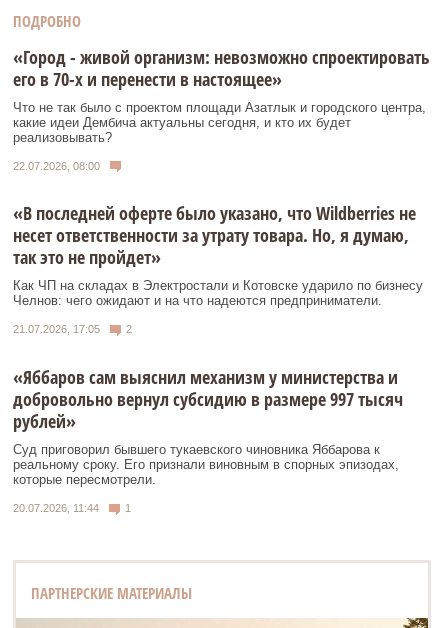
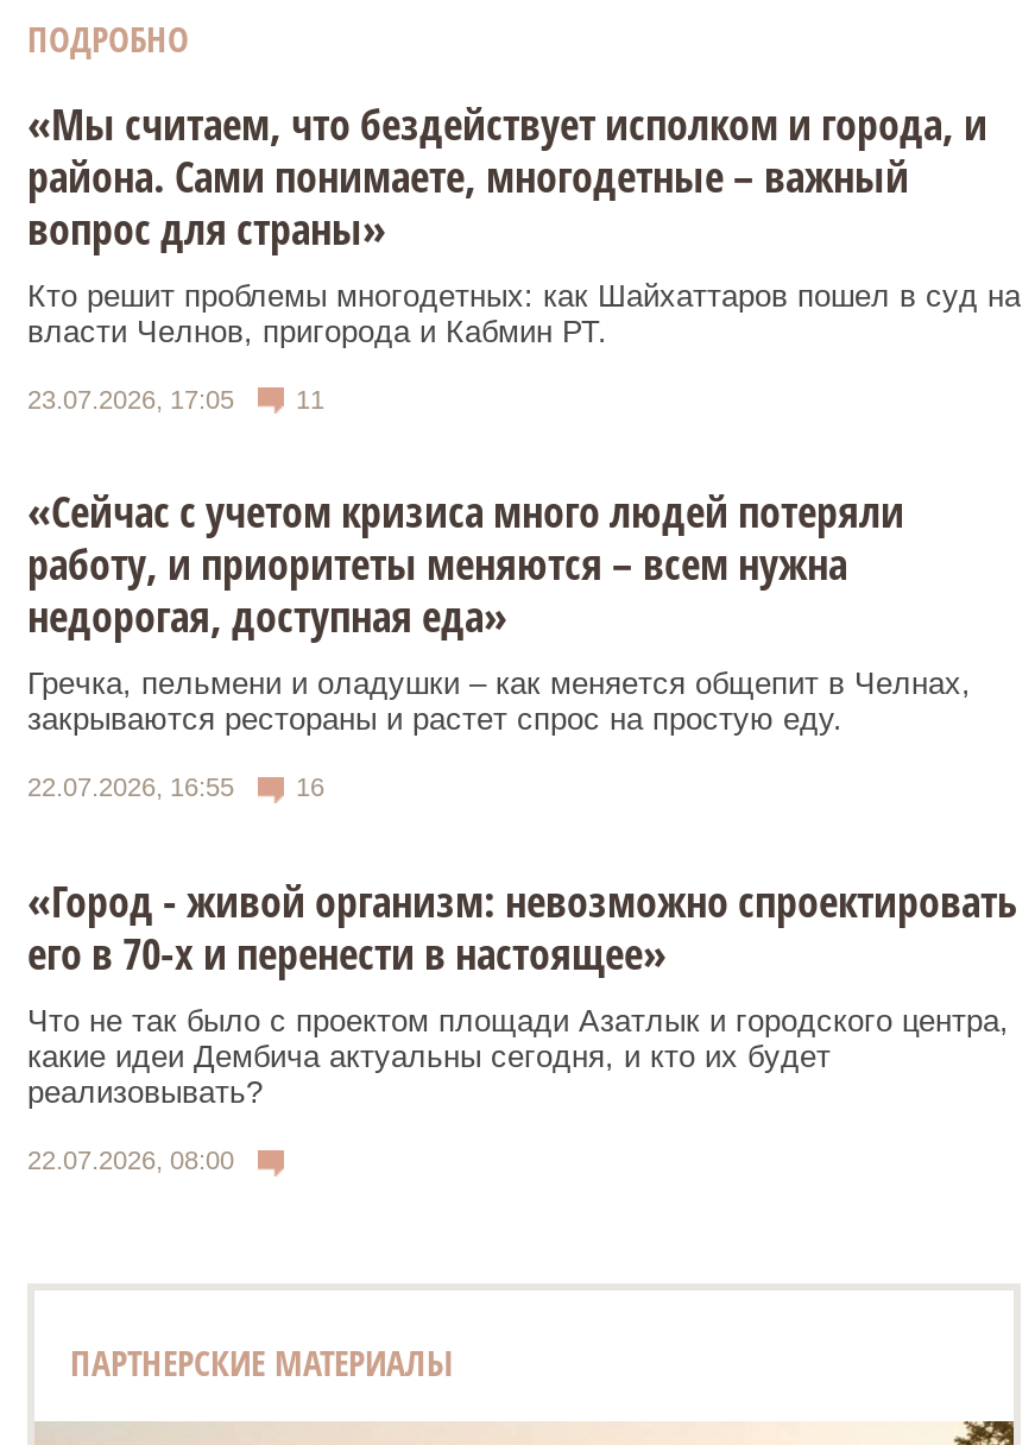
none -> [27,95,1021,802] «Мы считаем, что бездействует исполком и города, и | района. Сами понимаете, многодетные – важный | вопрос для страны» | Кто решит проблемы многодетных: как Шайхаттаров пошел в суд на | власти Челнов, пригорода и Кабмин РТ. | 23.07.2026, 17:05 | 11 | «Сейчас с учетом кризиса много людей потеряли | работу, и приоритеты меняются – всем нужна | недорогая, доступная еда» | Гречка, пельмени и оладушки – как меняется общепит в Челнах, | закрываются рестораны и растет спрос на простую еду. | 22.07.2026, 16:55 | 16
moved [13,45,430,172] -> [27,872,1018,1174]: «Город - живой организм: невозможно спроектировать | его в 70-х и перенести в настоящее» | Что не так было с проектом площади Азатлык и городского центра, | какие идеи Дембича актуальны сегодня, и кто их будет | реализовывать? | 22.07.2026, 08:00
[13,201,423,514] «В последней оферте было указано, что Wildberries не | несет ответственности за утрату товара. Но, я думаю, | так это не пройдет» | Как ЧП на складах в Электростали и Котовске ударило по бизнесу | Челнов: чего ожидают и на что надеются предприниматели. | 21.07.2026, 17:05 | 2 | «Яббаров сам выяснил механизм у министерства и | добровольно вернул субсидию в размере 997 тысяч | рублей» | Суд приговорил бывшего тукаевского чиновника Яббарова к | реальному сроку. Его признали виновным в спорных эпизодах, | которые пересмотрели. | 20.07.2026, 11:44 | 1 -> none

